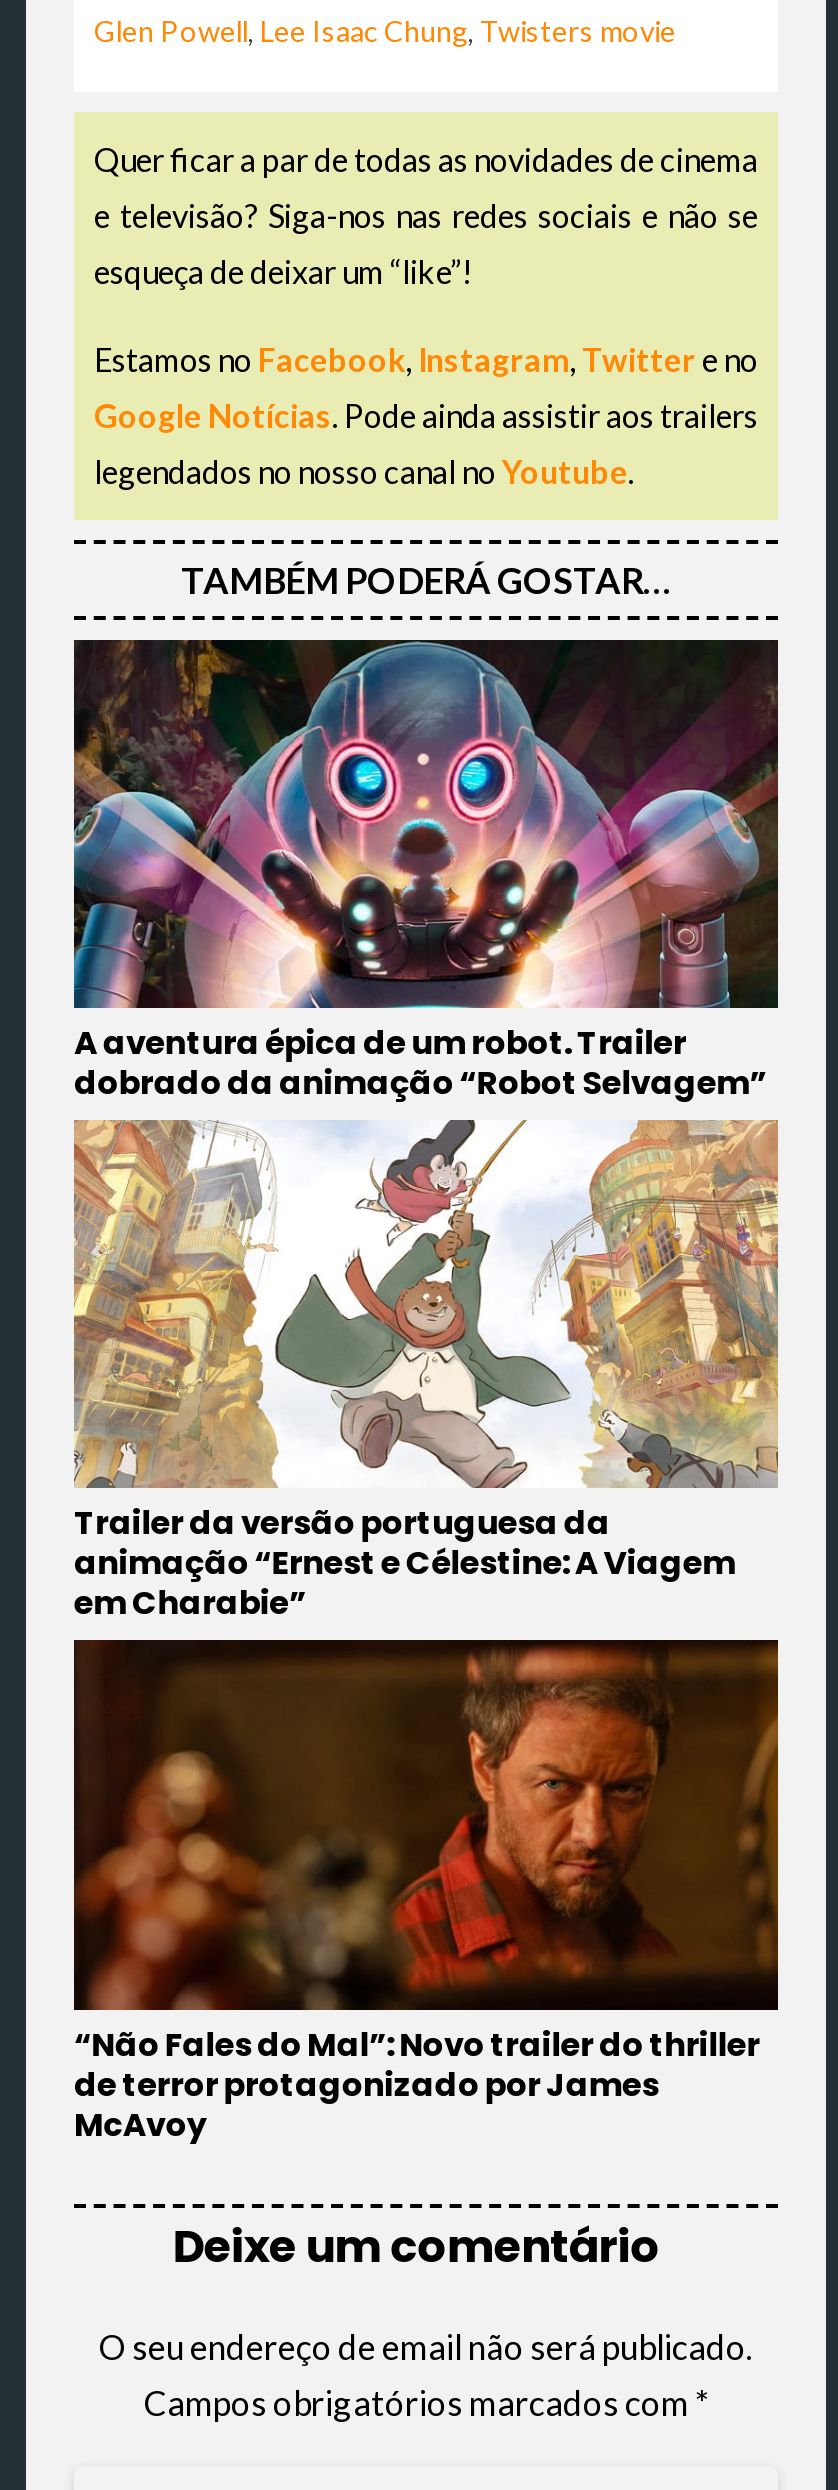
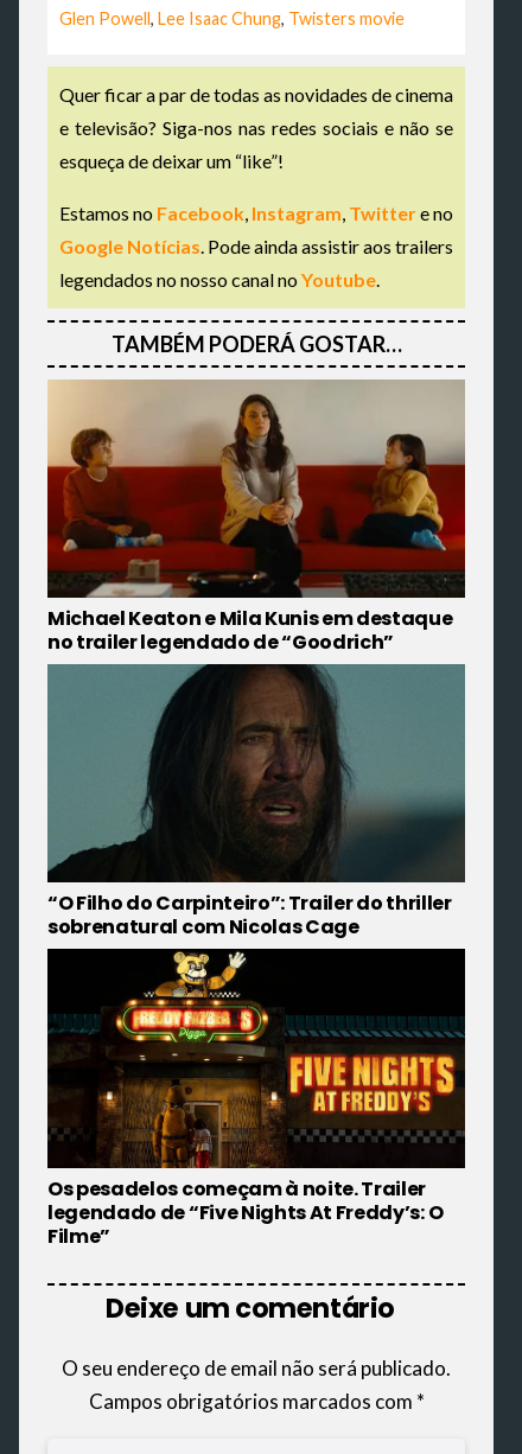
[72,638,778,1106] [image] | A aventura épica de um robot. Trailer | dobrado da animação “Robot Selvagem” -> [47,380,466,656] [image] | Michael Keaton e Mila Kunis em destaque | no trailer legendado de “Goodrich”
[72,1122,780,1627] [image] | Trailer da versão portuguesa da | animação “Ernest e Célestine: A Viagem | em Charabie” -> [46,665,466,941] [image] | “O Filho do Carpinteiro”: Trailer do thriller | sobrenatural com Nicolas Cage
[74,1642,780,2147] [image] | “Não Fales do Mal”: Novo trailer do thriller | de terror protagonizado por James | McAvoy -> [47,950,466,1249] [image] | Os pesadelos começam à noite. Trailer | legendado de “Five Nights At Freddy’s: O | Filme”

